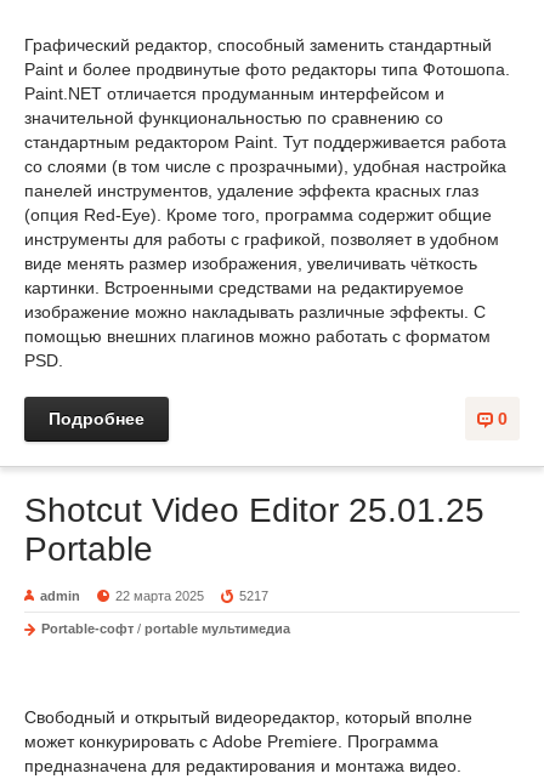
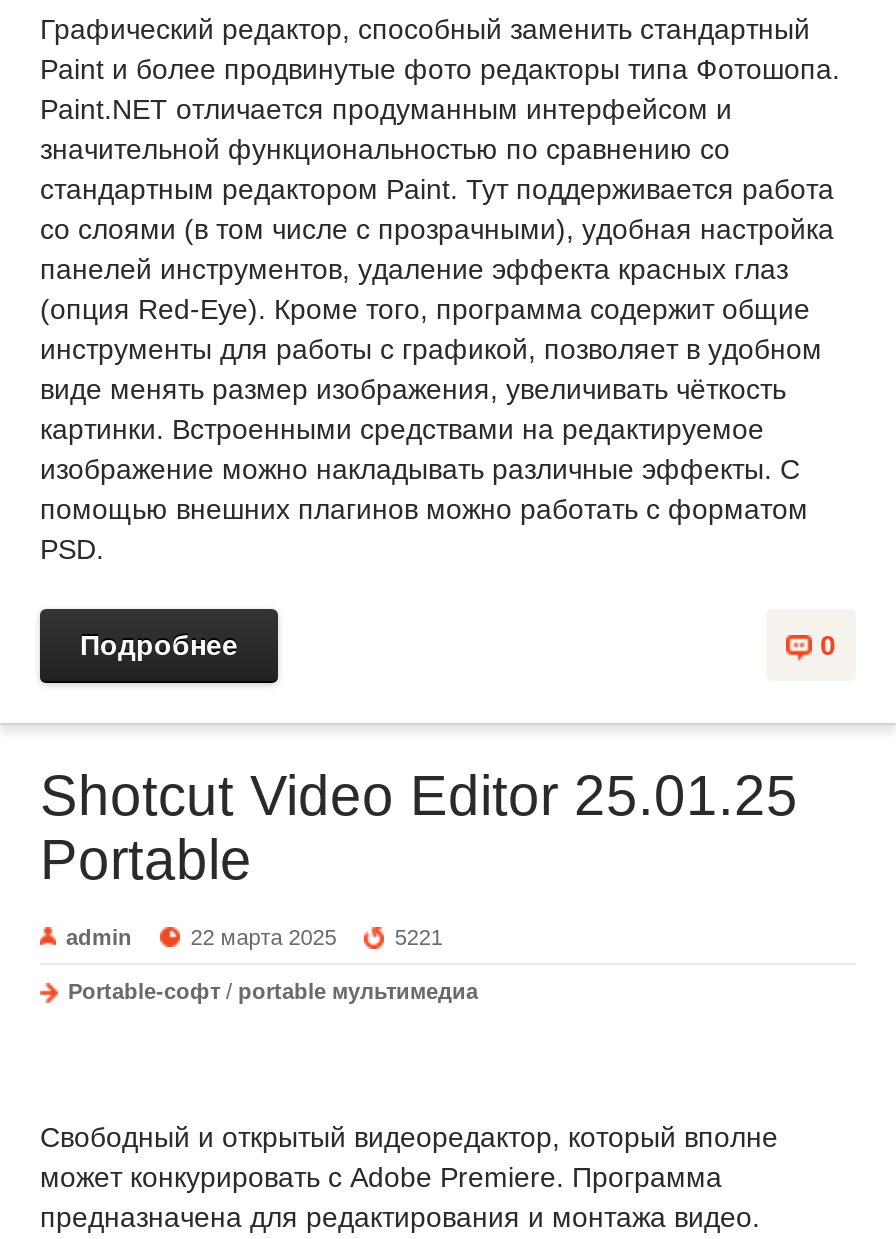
[240,588,269,603] 5217 -> [395,925,443,949] 5221

